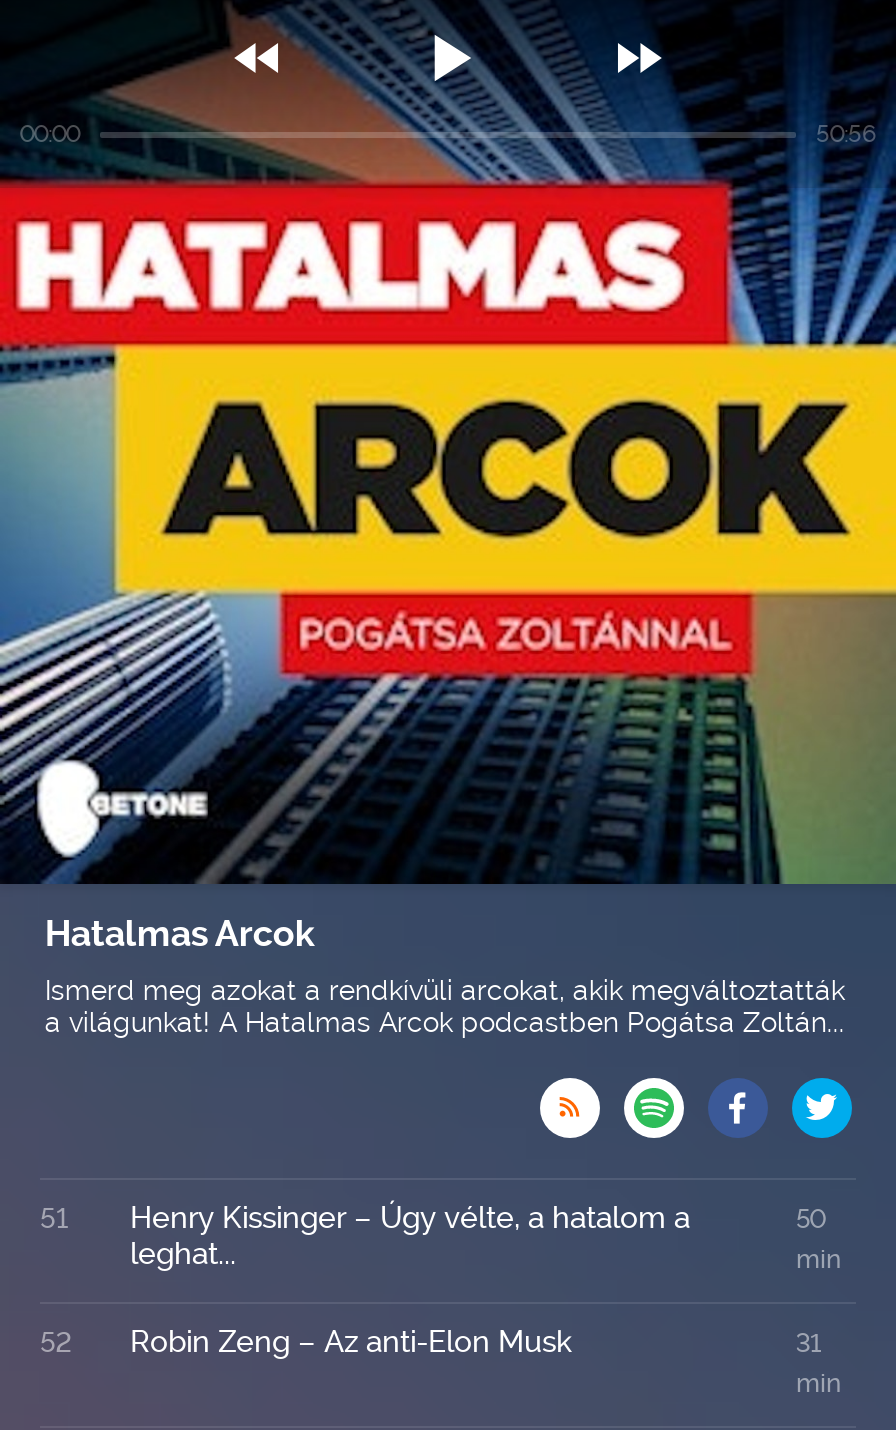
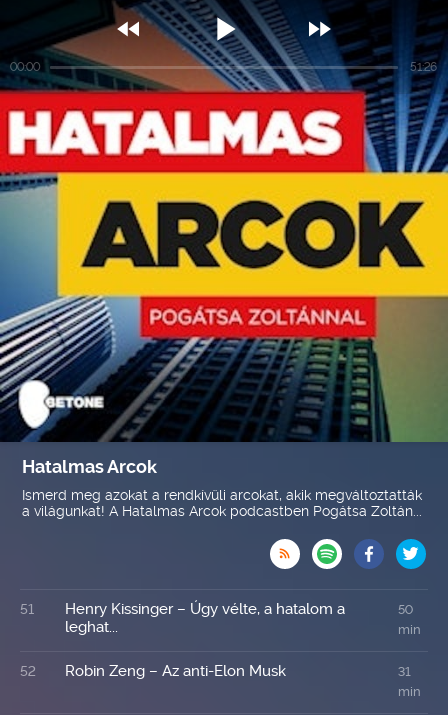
[816,120,876,148] 50:56 -> [409,60,436,74] 51:26

